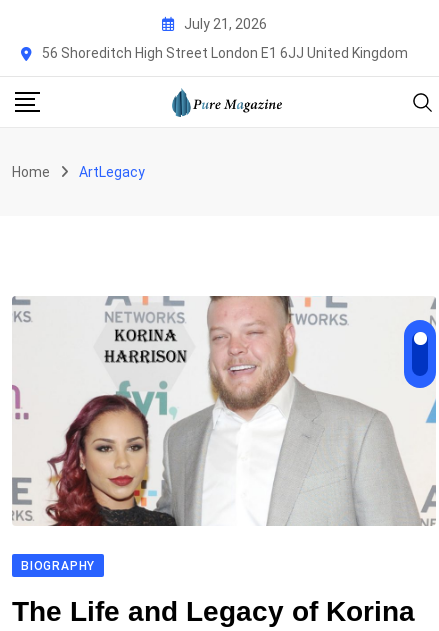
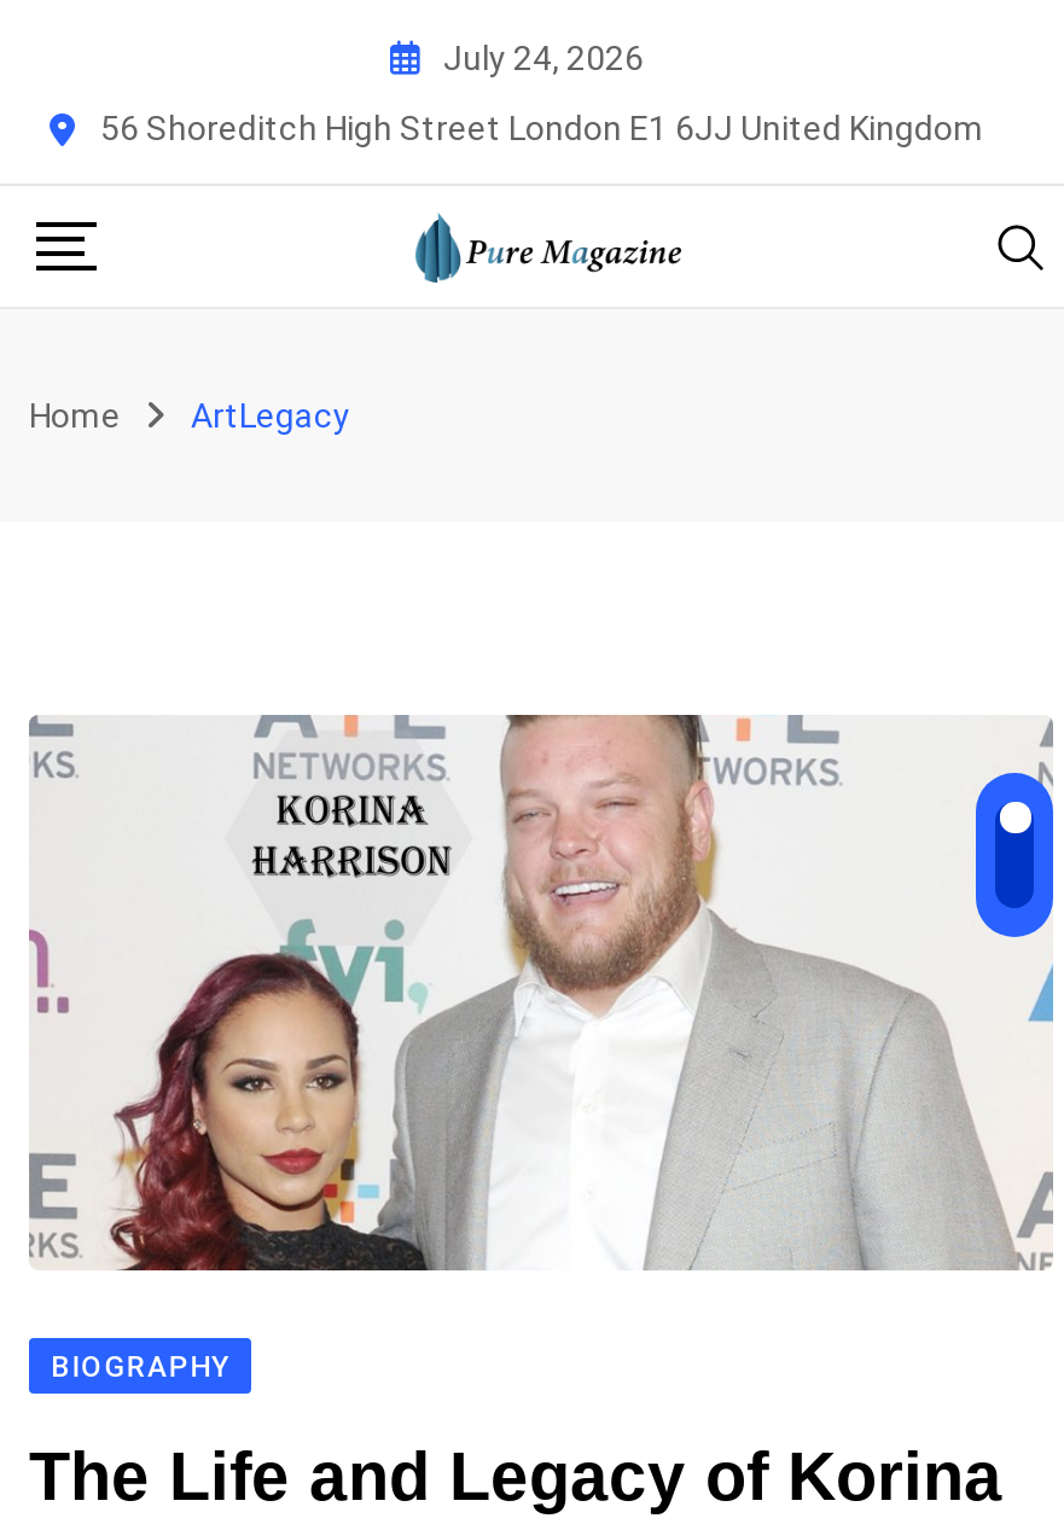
[183,15,266,31] July 21, 2026 -> [443,37,644,76] July 24, 2026

